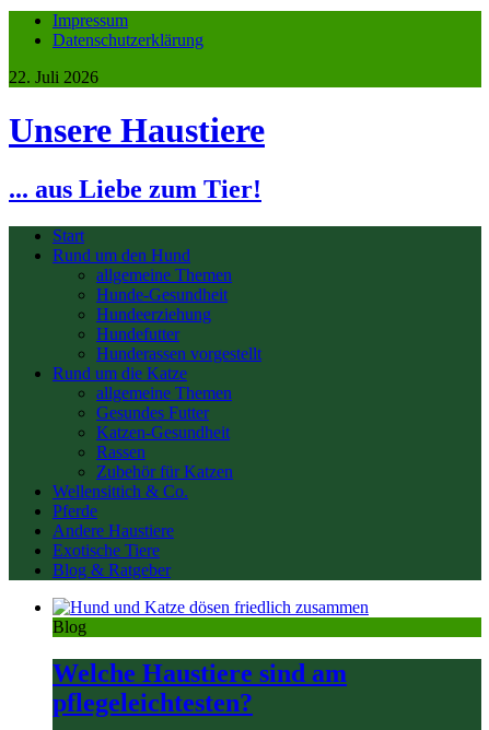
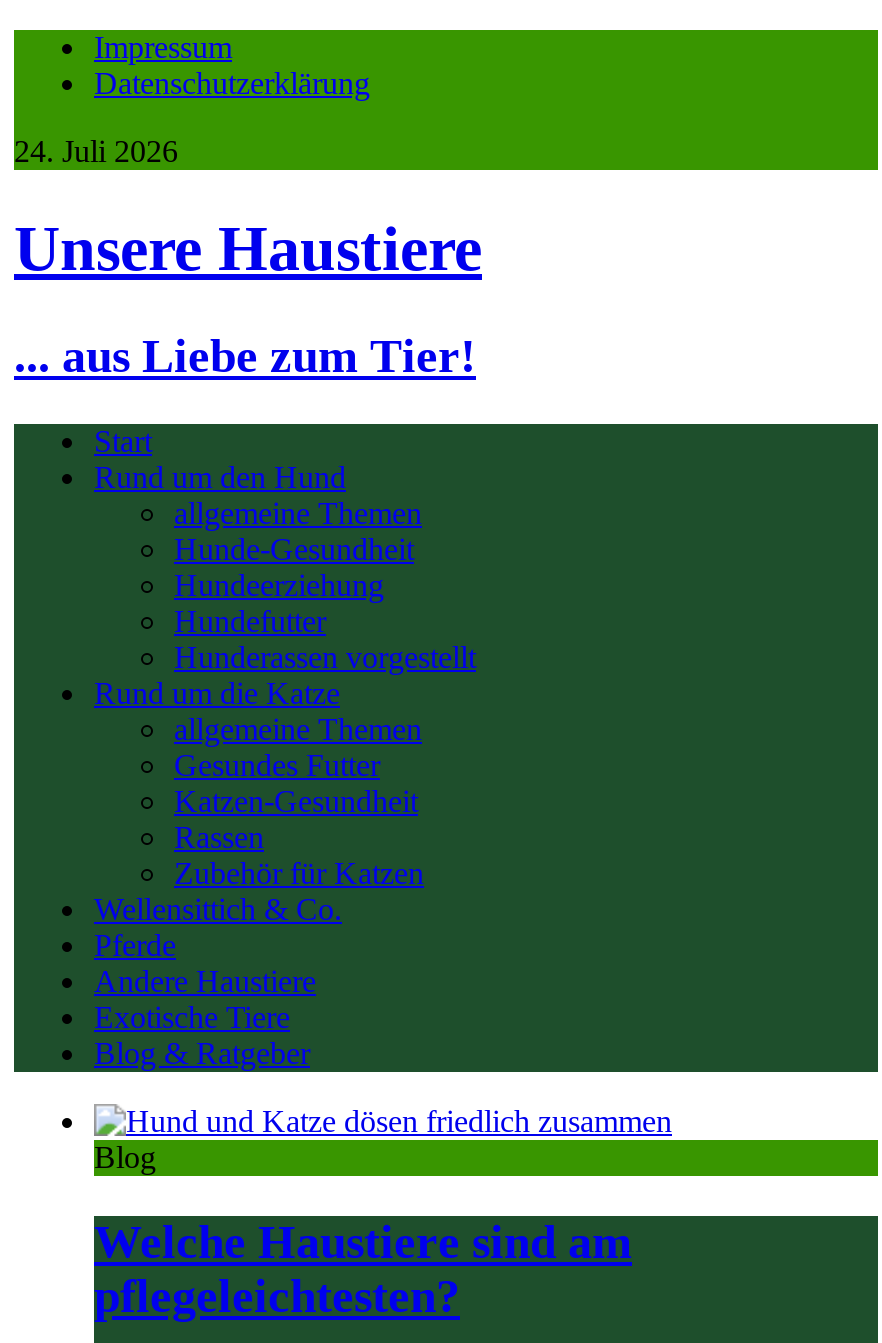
[9,68,98,86] 22. Juli 2026 -> [14,134,178,168] 24. Juli 2026

